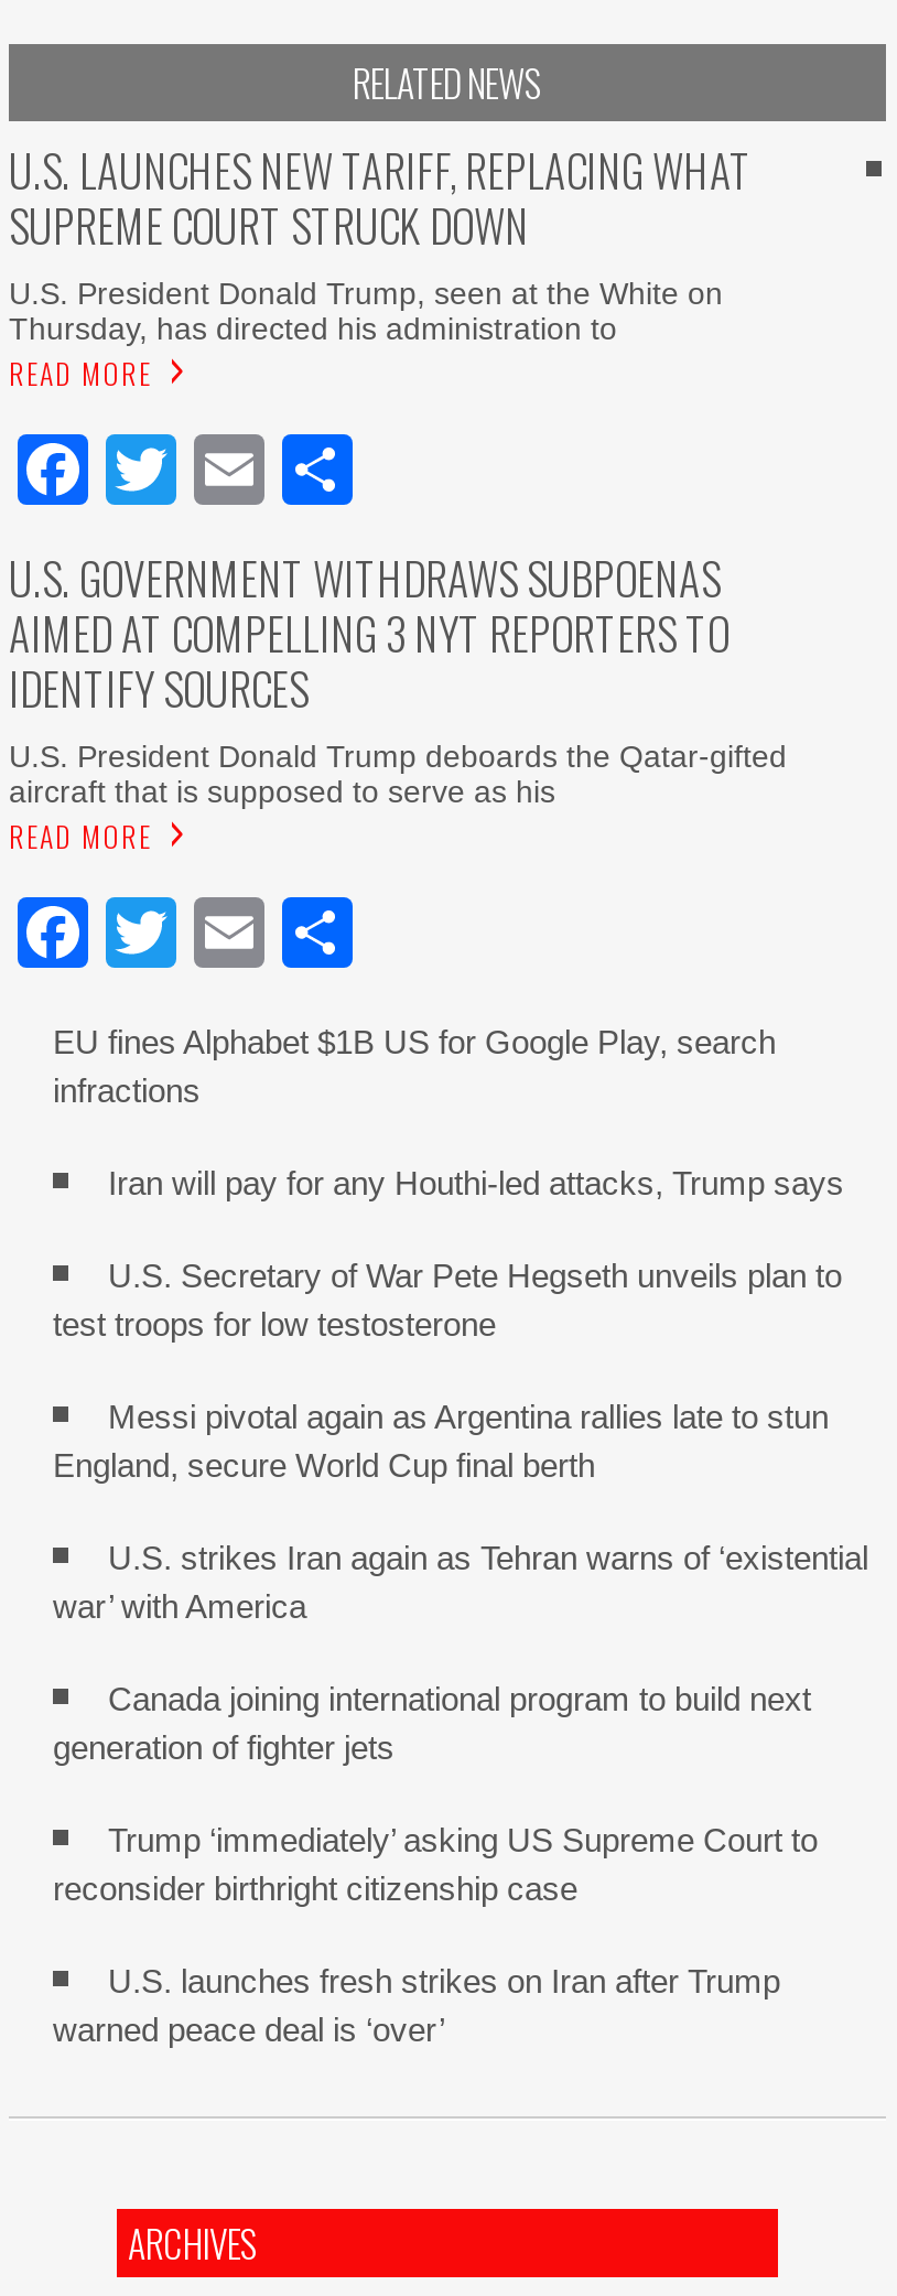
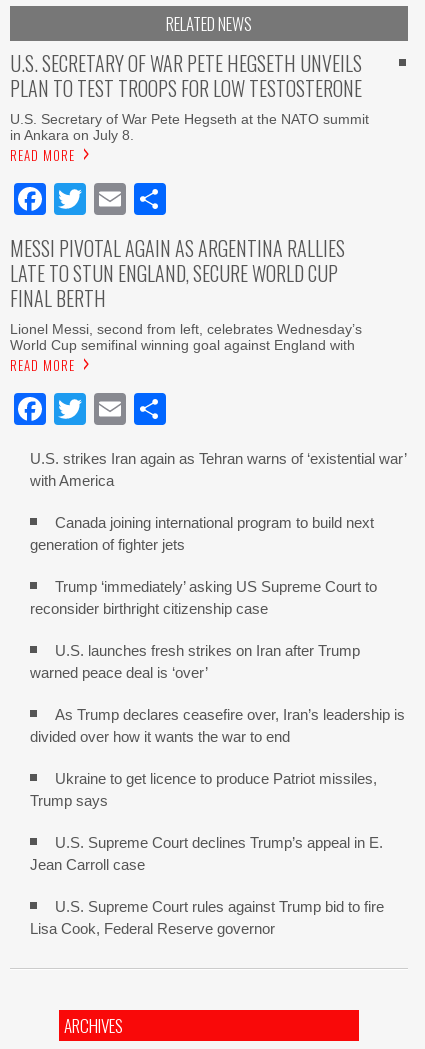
[9,137,752,346] U.S. LAUNCHES NEW TARIFF, REPLACING WHAT | SUPREME COURT STRUCK DOWN | U.S. President Donald Trump, seen at the White on | Thursday, has directed his administration to -> [10,48,369,143] U.S. SECRETARY OF WAR PETE HEGSETH UNVEILS | PLAN TO TEST TROOPS FOR LOW TESTOSTERONE | U.S. Secretary of War Pete Hegseth at the NATO summit | in Ankara on July 8.
[9,545,787,809] U.S. GOVERNMENT WITHDRAWS SUBPOENAS | AIMED AT COMPELLING 3 NYT REPORTERS TO | IDENTIFY SOURCES | U.S. President Donald Trump deboards the Qatar-gifted | aircraft that is supposed to serve as his -> [10,233,362,353] MESSI PIVOTAL AGAIN AS ARGENTINA RALLIES | LATE TO STUN ENGLAND, SECURE WORLD CUP | FINAL BERTH | Lionel Messi, second from left, celebrates Wednesday’s | World Cup semifinal winning goal against England with
[53,1023,868,1625] EU fines Alphabet $1B US for Google Play, search | infractions | Iran will pay for any Houthi-led attacks, Trump says | U.S. Secretary of War Pete Hegseth unveils plan to | test troops for low testosterone | Messi pivotal again as Argentina rallies late to stun | England, secure World Cup final berth | U.S. strikes Iran again as Tehran warns of ‘existential | war’ with America -> [30,450,406,489] U.S. strikes Iran again as Tehran warns of ‘existential war’ | with America
moved [53,1680,818,2048] -> [30,514,377,681]: Canada joining international program to build next | generation of fighter jets | Trump ‘immediately’ asking US Supreme Court to | reconsider birthright citizenship case | U.S. launches fresh strikes on Iran after Trump | warned peace deal is ‘over’
none -> [30,706,405,937] As Trump declares ceasefire over, Iran’s leadership is | divided over how it wants the war to end | Ukraine to get licence to produce Patriot missiles, | Trump says | U.S. Supreme Court declines Trump’s appeal in E. | Jean Carroll case | U.S. Supreme Court rules against Trump bid to fire | Lisa Cook, Federal Reserve governor

